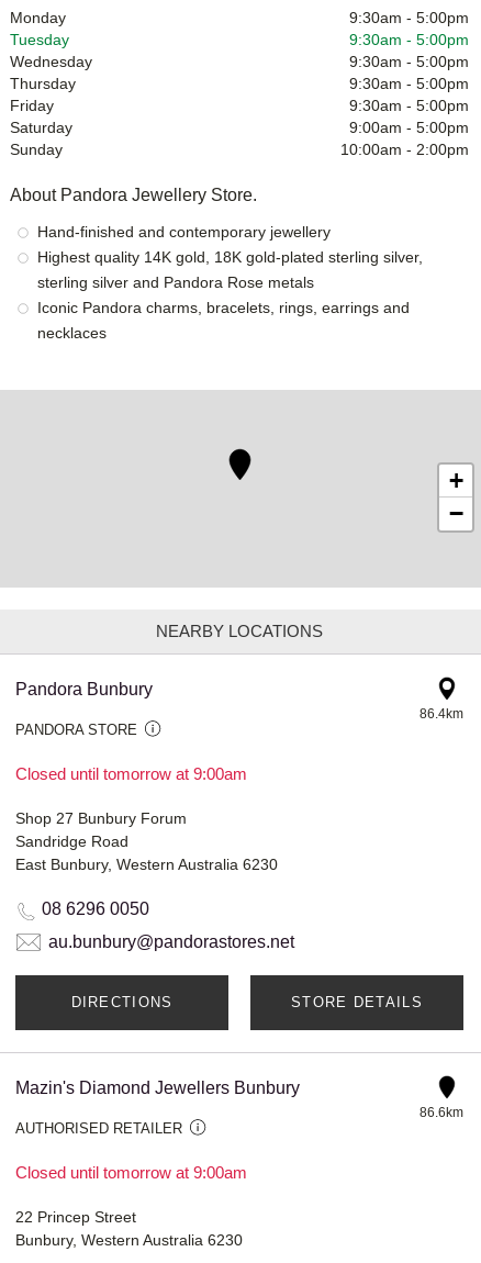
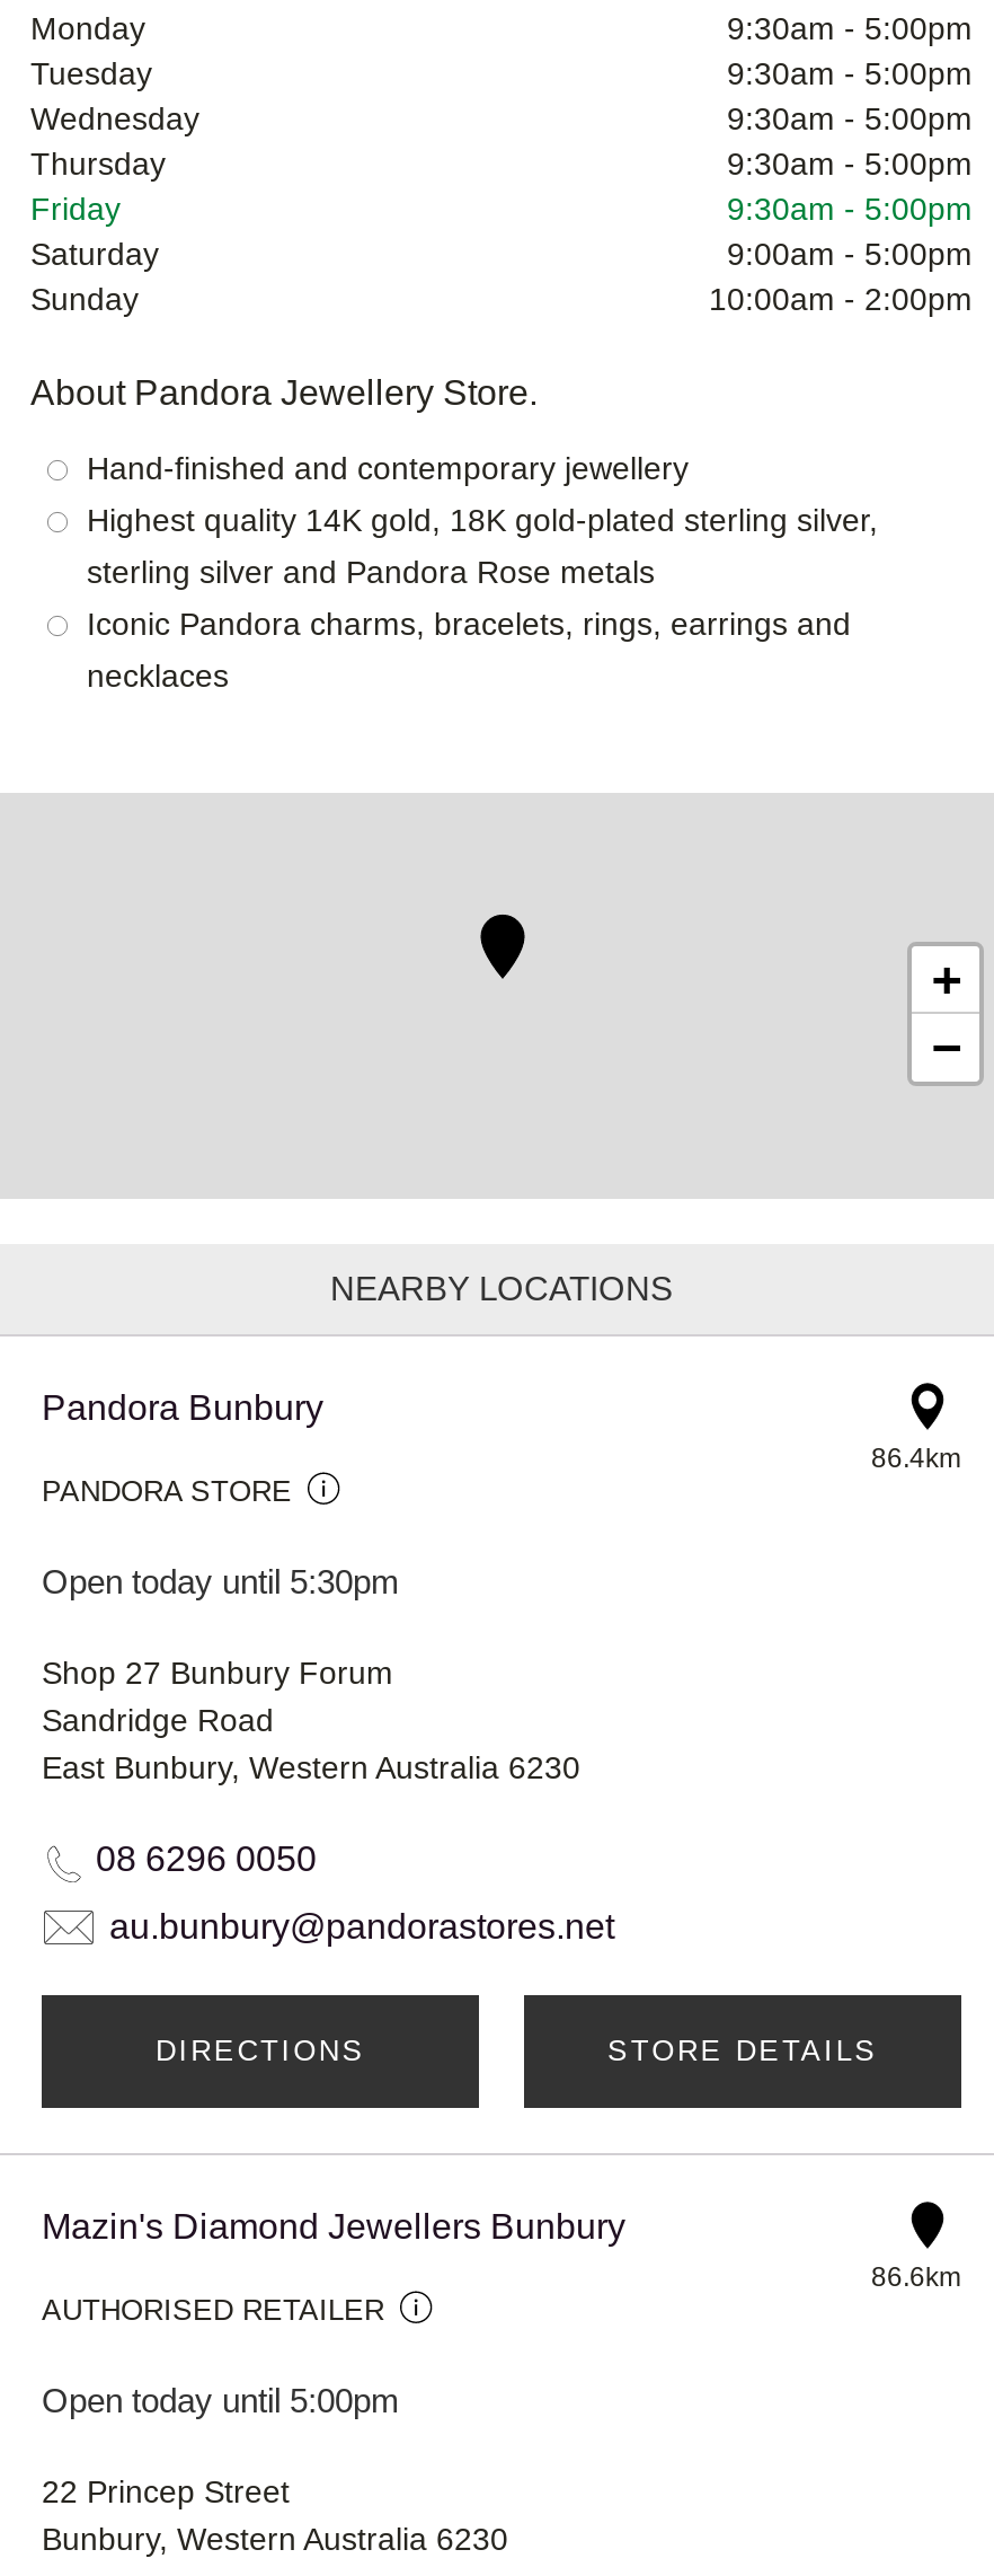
[15,765,247,783] Closed until tomorrow at 9:00am -> [42,1563,400,1601] Open today until 5:30pm
[15,1163,247,1182] Closed until tomorrow at 9:00am -> [42,2382,400,2420] Open today until 5:00pm

